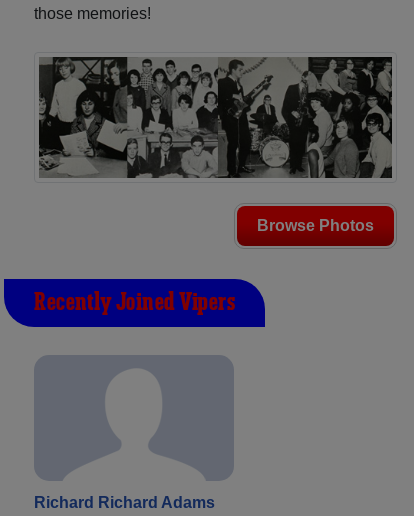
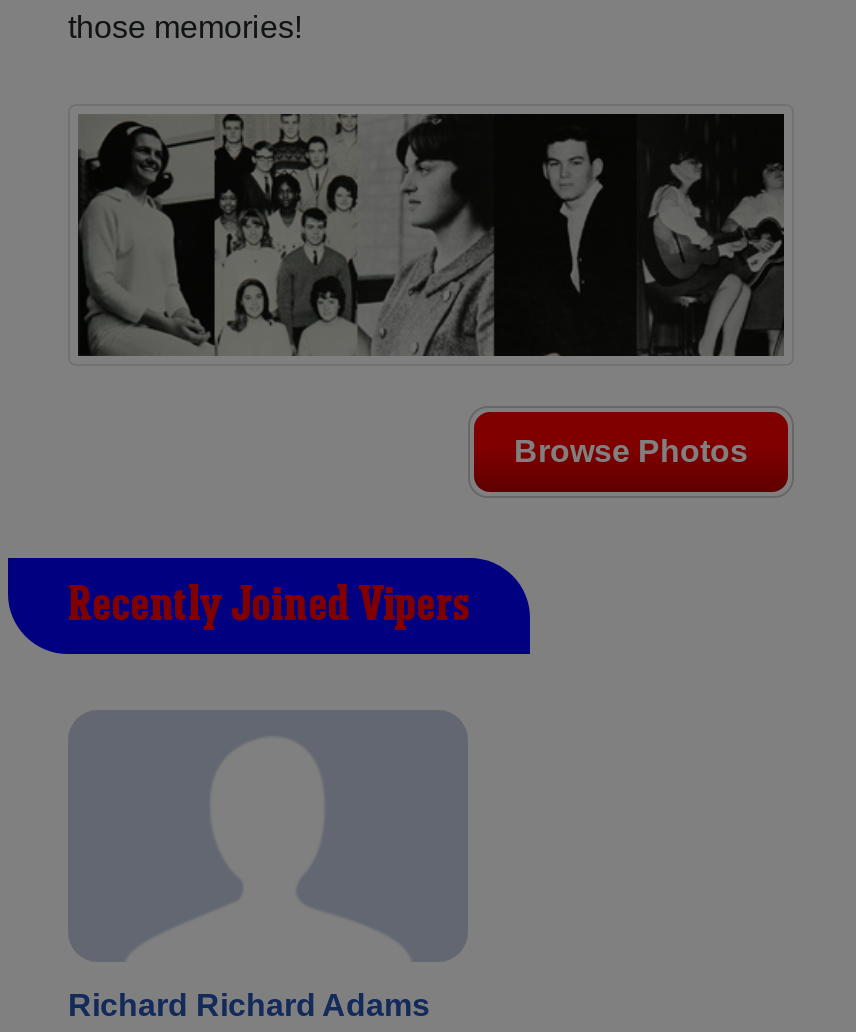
[39,57,393,179] [image] -> [78,112,784,356] [image]

